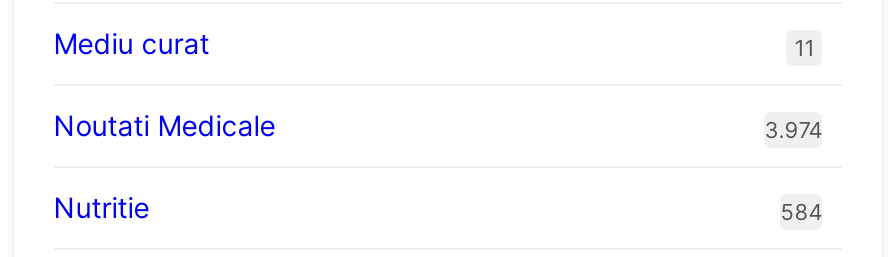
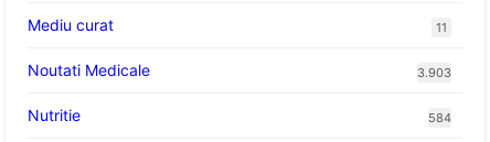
[765,117,823,145] 3.974 -> [417,65,452,81] 3.903

